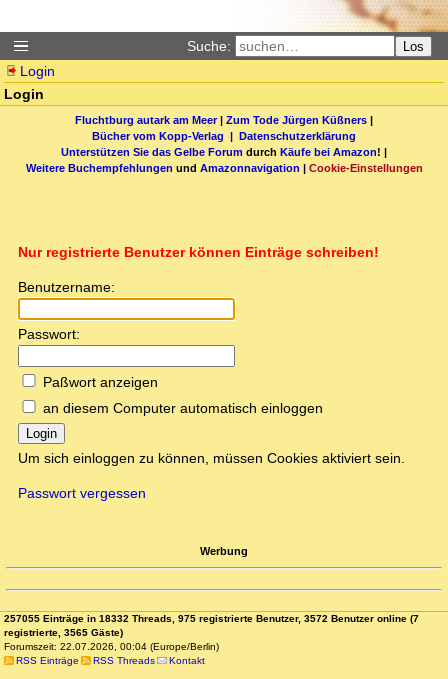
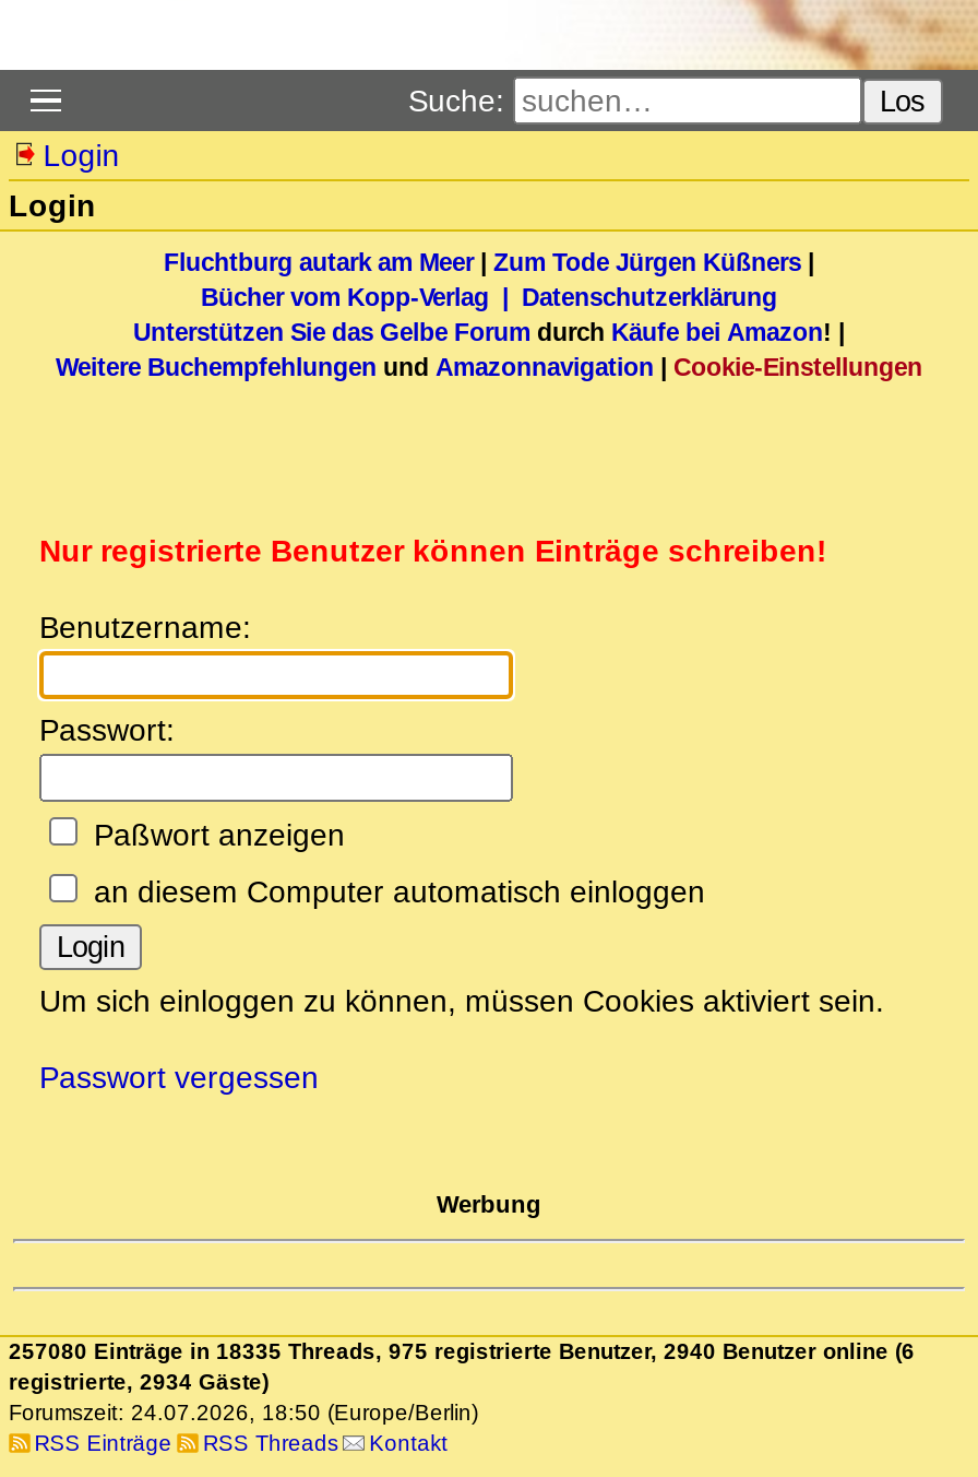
[4,613,419,624] 257055 Einträge in 18332 Threads, 975 registrierte Benutzer, 3572 Benutzer online (7 -> [9,1340,915,1364] 257080 Einträge in 18335 Threads, 975 registrierte Benutzer, 2940 Benutzer online (6
[4,627,123,638] registrierte, 3565 Gäste) -> [9,1371,269,1395] registrierte, 2934 Gäste)
[4,641,219,652] Forumszeit: 22.07.2026, 00:04 (Europe/Berlin) -> [9,1401,478,1425] Forumszeit: 24.07.2026, 18:50 (Europe/Berlin)

